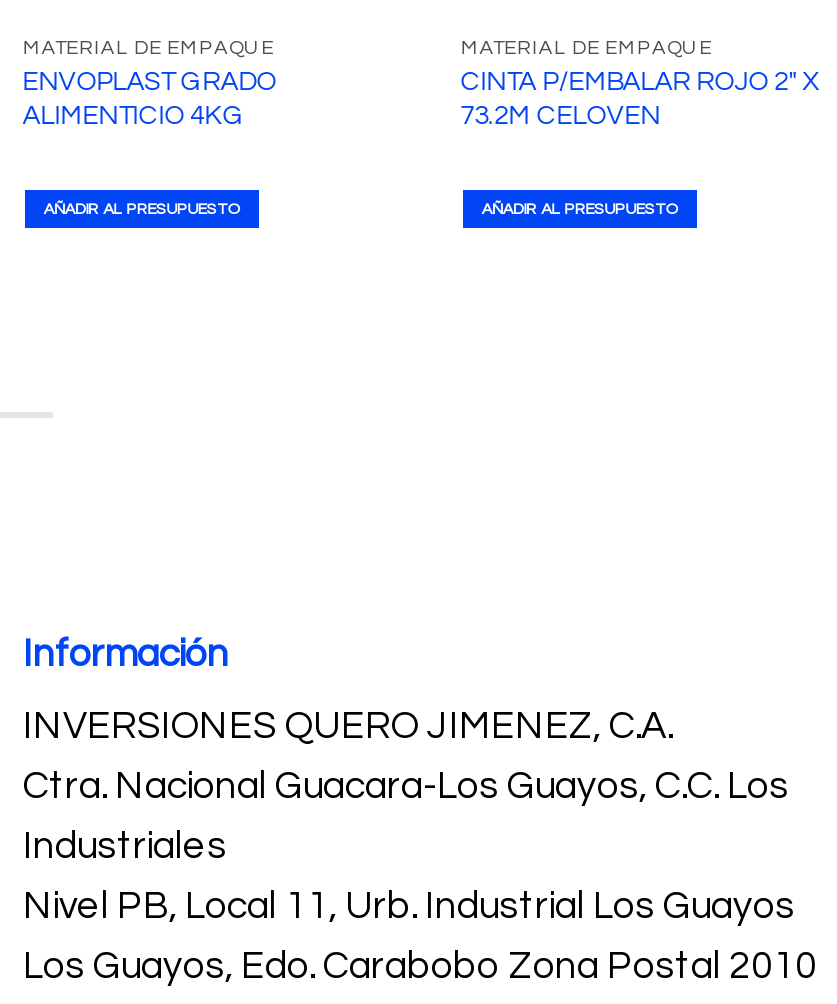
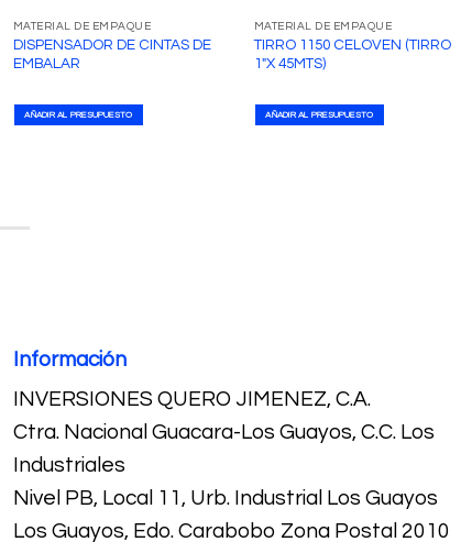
[23,67,277,129] ENVOPLAST GRADO | ALIMENTICIO 4KG -> [13,37,211,71] DISPENSADOR DE CINTAS DE | EMBALAR
[461,67,819,129] CINTA P/EMBALAR ROJO 2″ X | 73.2M CELOVEN -> [254,37,451,71] TIRRO 1150 CELOVEN (TIRRO | 1″X 45MTS)

